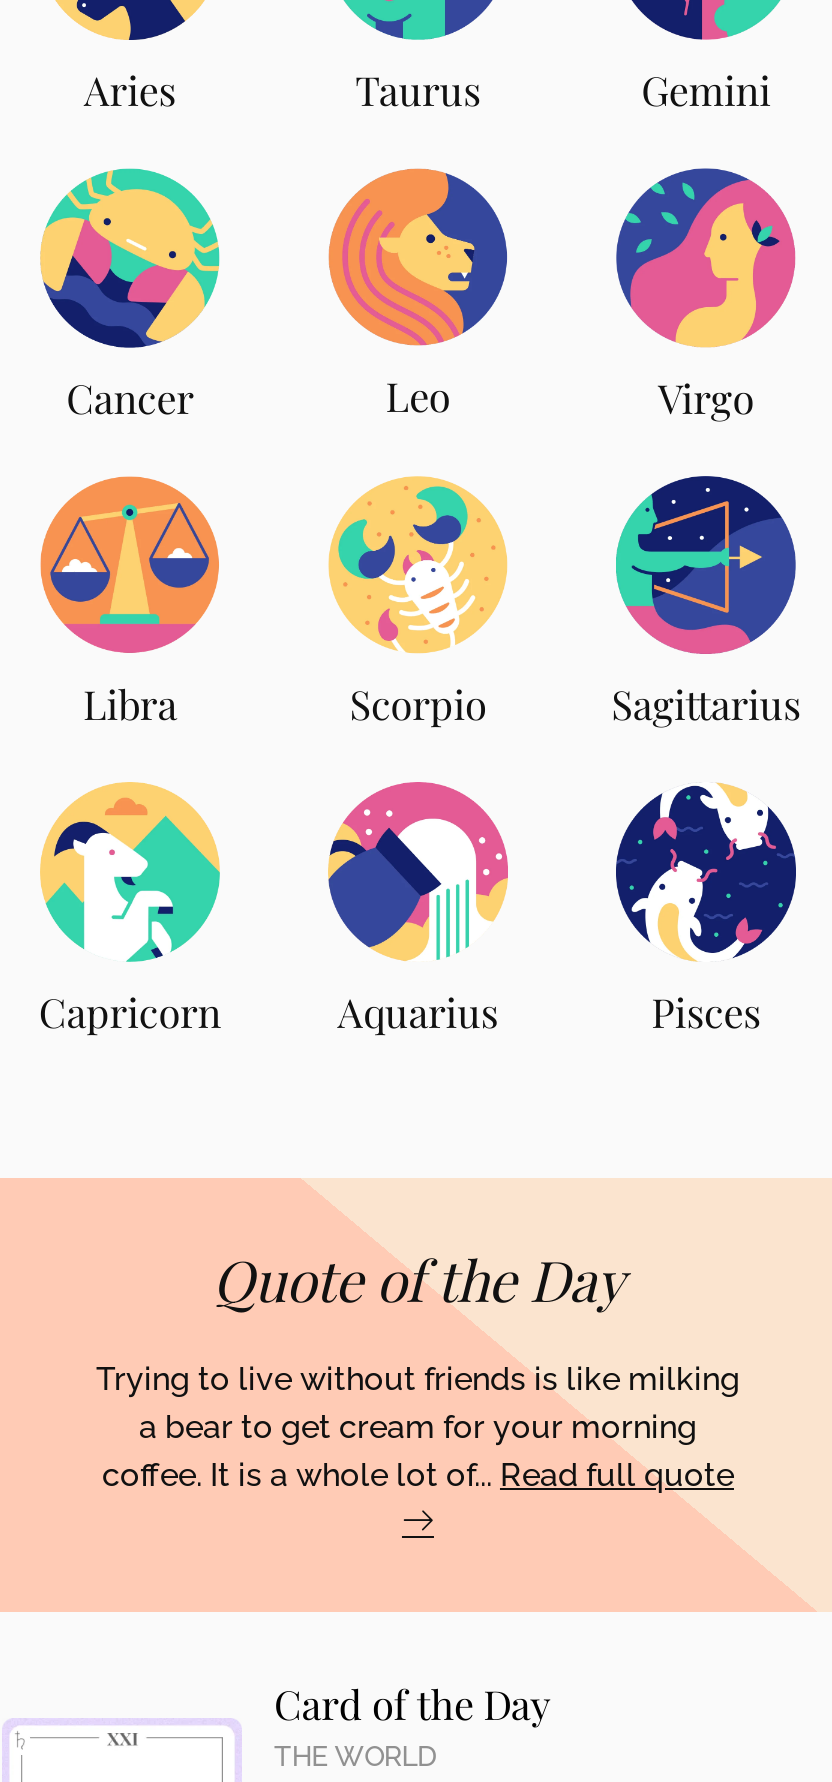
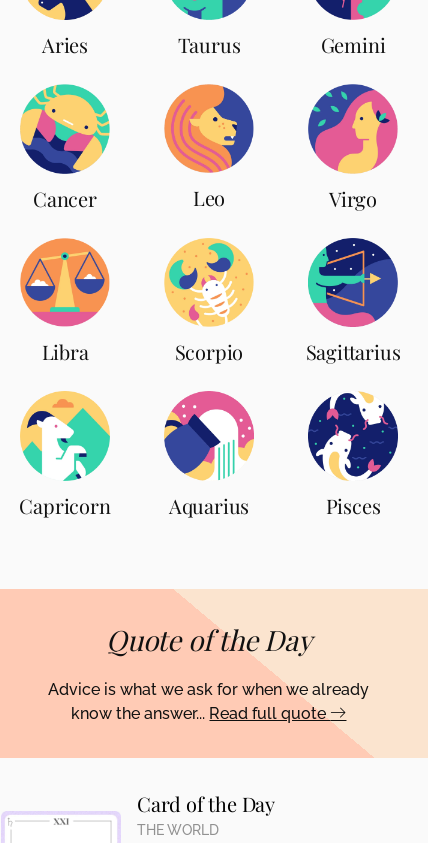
[96,1360,740,1494] Trying to live without friends is like milking | a bear to get cream for your morning | coffee. It is a whole lot of... Read full quote -> [48,680,369,723] Advice is what we ask for when we already | know the answer... Read full quote

